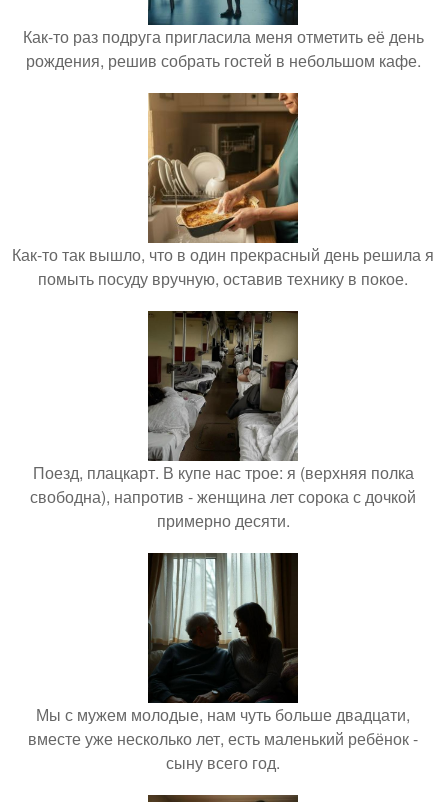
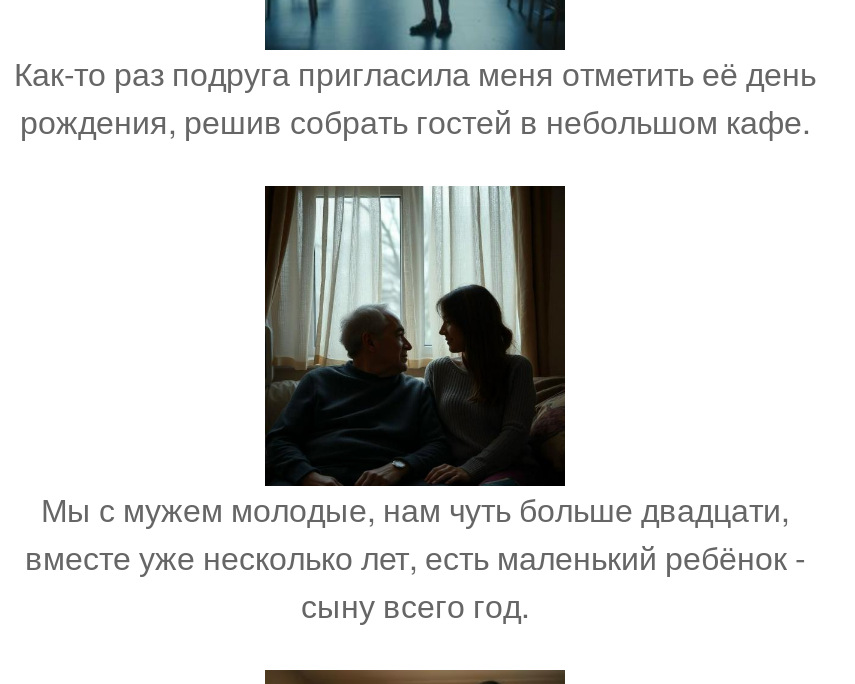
[12,92,434,290] [image] | Как-то так вышло, что в один прекрасный день решила я | помыть посуду вручную, оставив технику в покое. -> none
[30,310,416,532] [image] | Поезд, плацкарт. В купе нас трое: я (верхняя полка | свободна), напротив - женщина лет сорока с дочкой | примерно десяти. -> none

